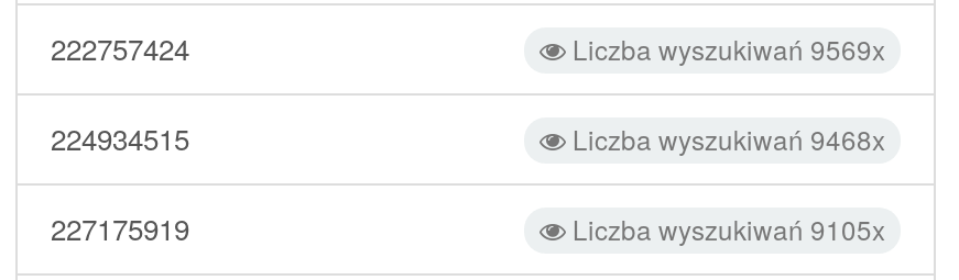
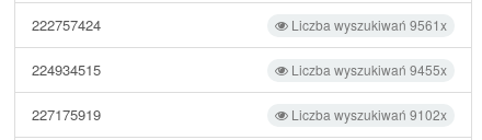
[566,30,885,67] Liczba wyszukiwań 9569x -> [288,15,447,34] Liczba wyszukiwań 9561x
[566,120,885,157] Liczba wyszukiwań 9468x -> [288,60,447,79] Liczba wyszukiwań 9455x
[566,210,885,247] Liczba wyszukiwań 9105x -> [288,105,447,124] Liczba wyszukiwań 9102x

